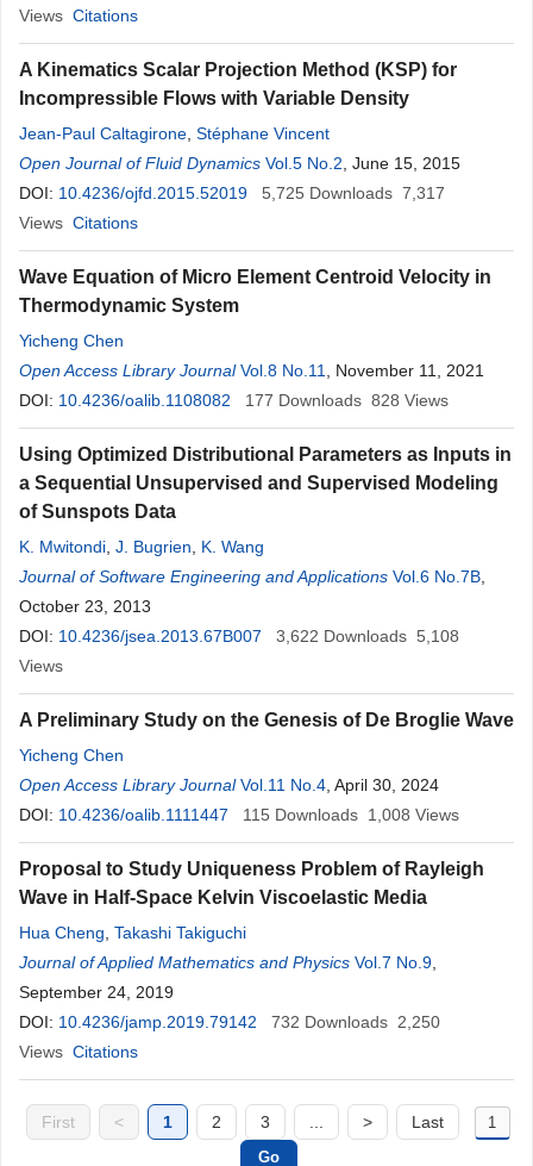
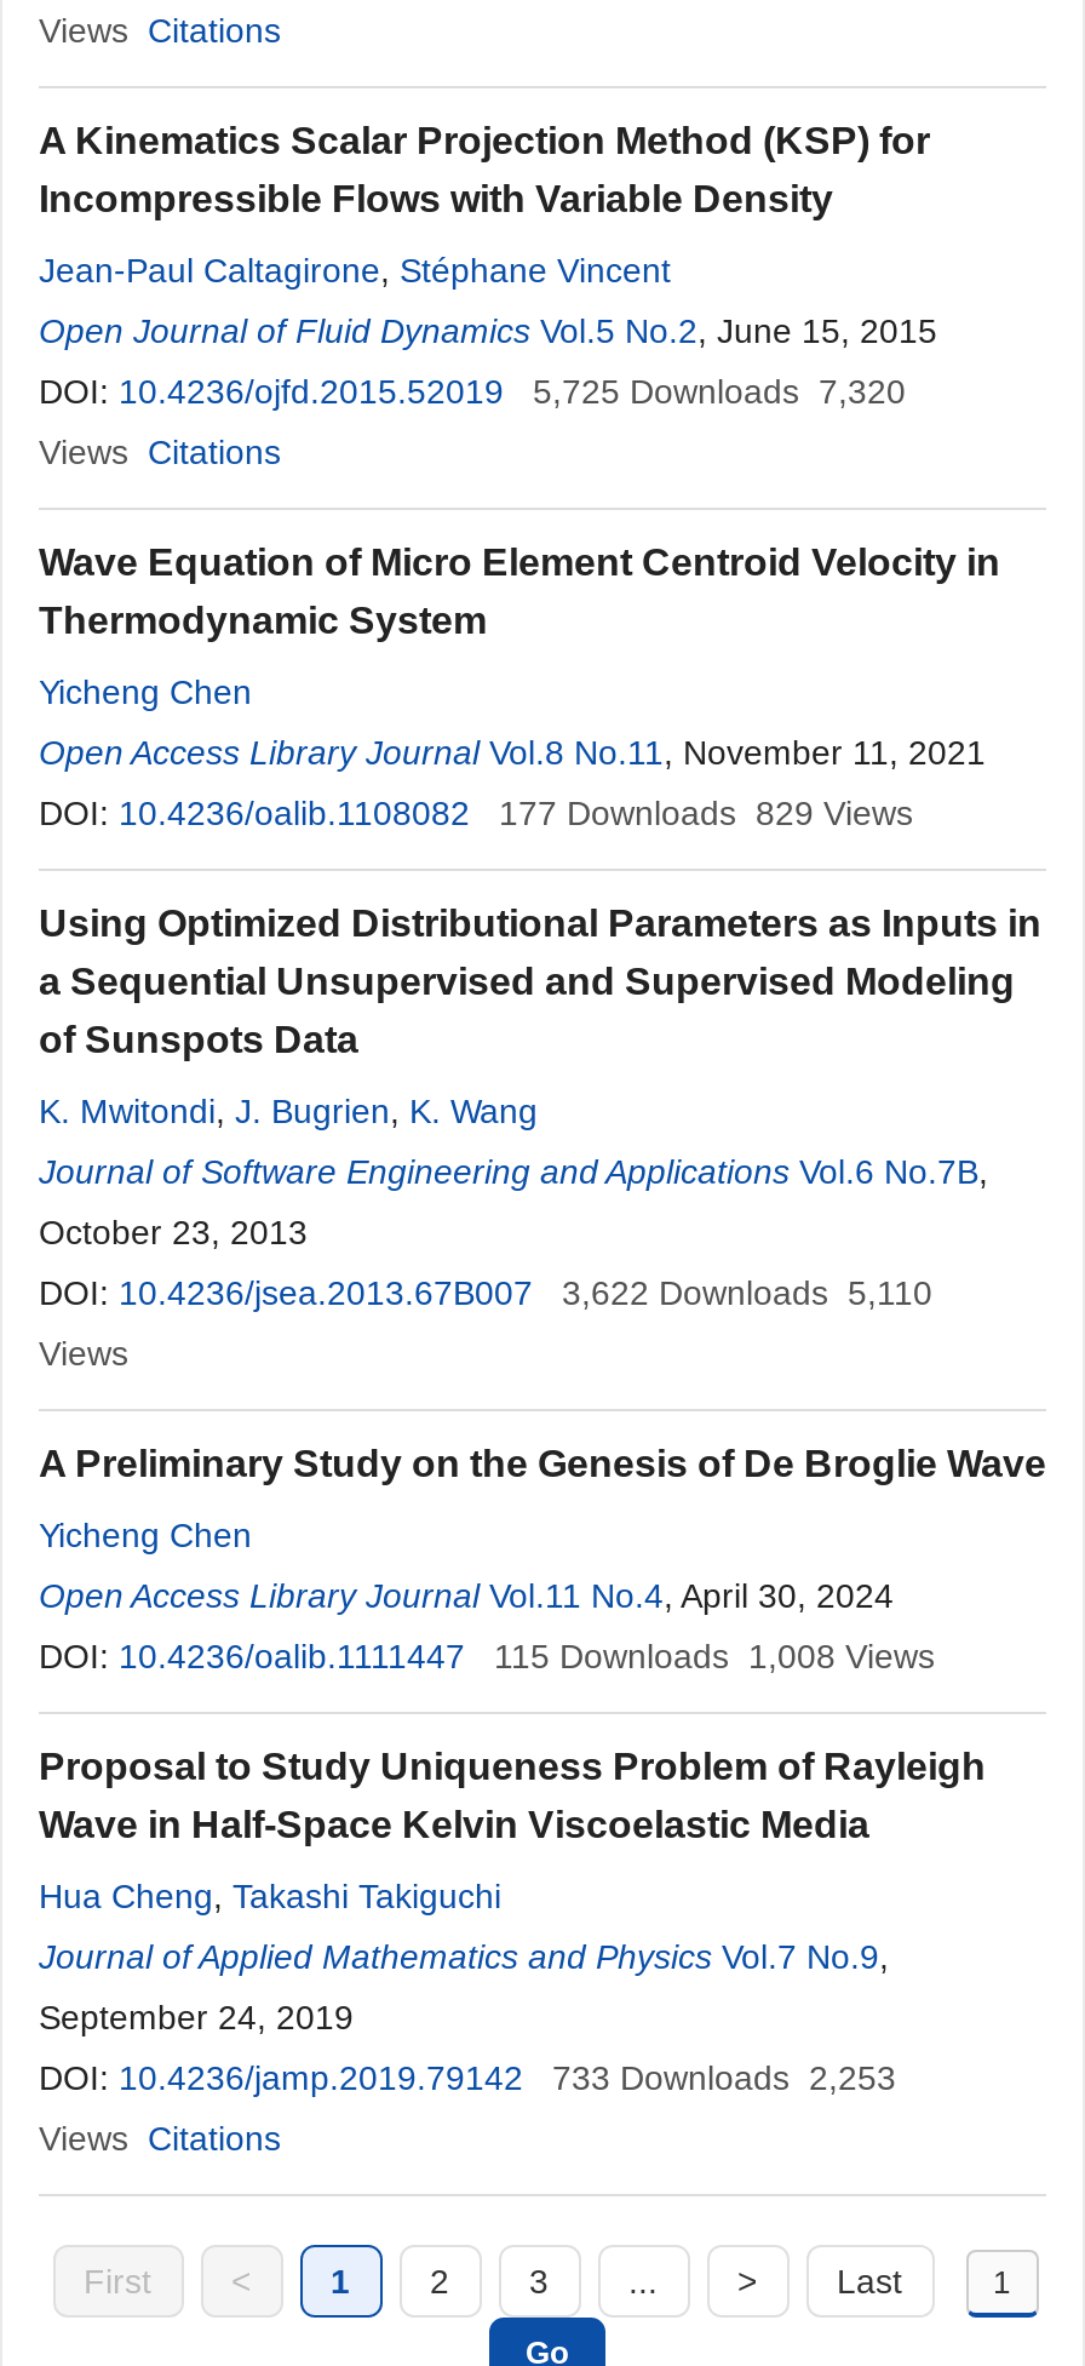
[19,183,445,202] DOI: 10.4236/ojfd.2015.52019 5,725 Downloads 7,317 -> [39,372,906,411] DOI: 10.4236/ojfd.2015.52019 5,725 Downloads 7,320
[245,391,449,410] 177 Downloads 828 Views -> [499,794,913,832] 177 Downloads 829 Views
[19,626,459,646] DOI: 10.4236/jsea.2013.67B007 3,622 Downloads 5,108 -> [39,1273,932,1312] DOI: 10.4236/jsea.2013.67B007 3,622 Downloads 5,110
[19,1012,440,1031] DOI: 10.4236/jamp.2019.79142 732 Downloads 2,250 -> [39,2058,896,2097] DOI: 10.4236/jamp.2019.79142 733 Downloads 2,253

